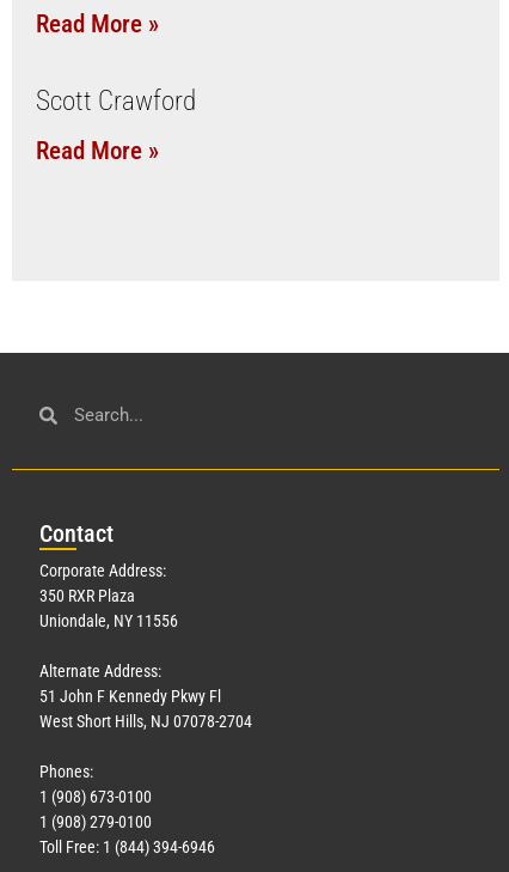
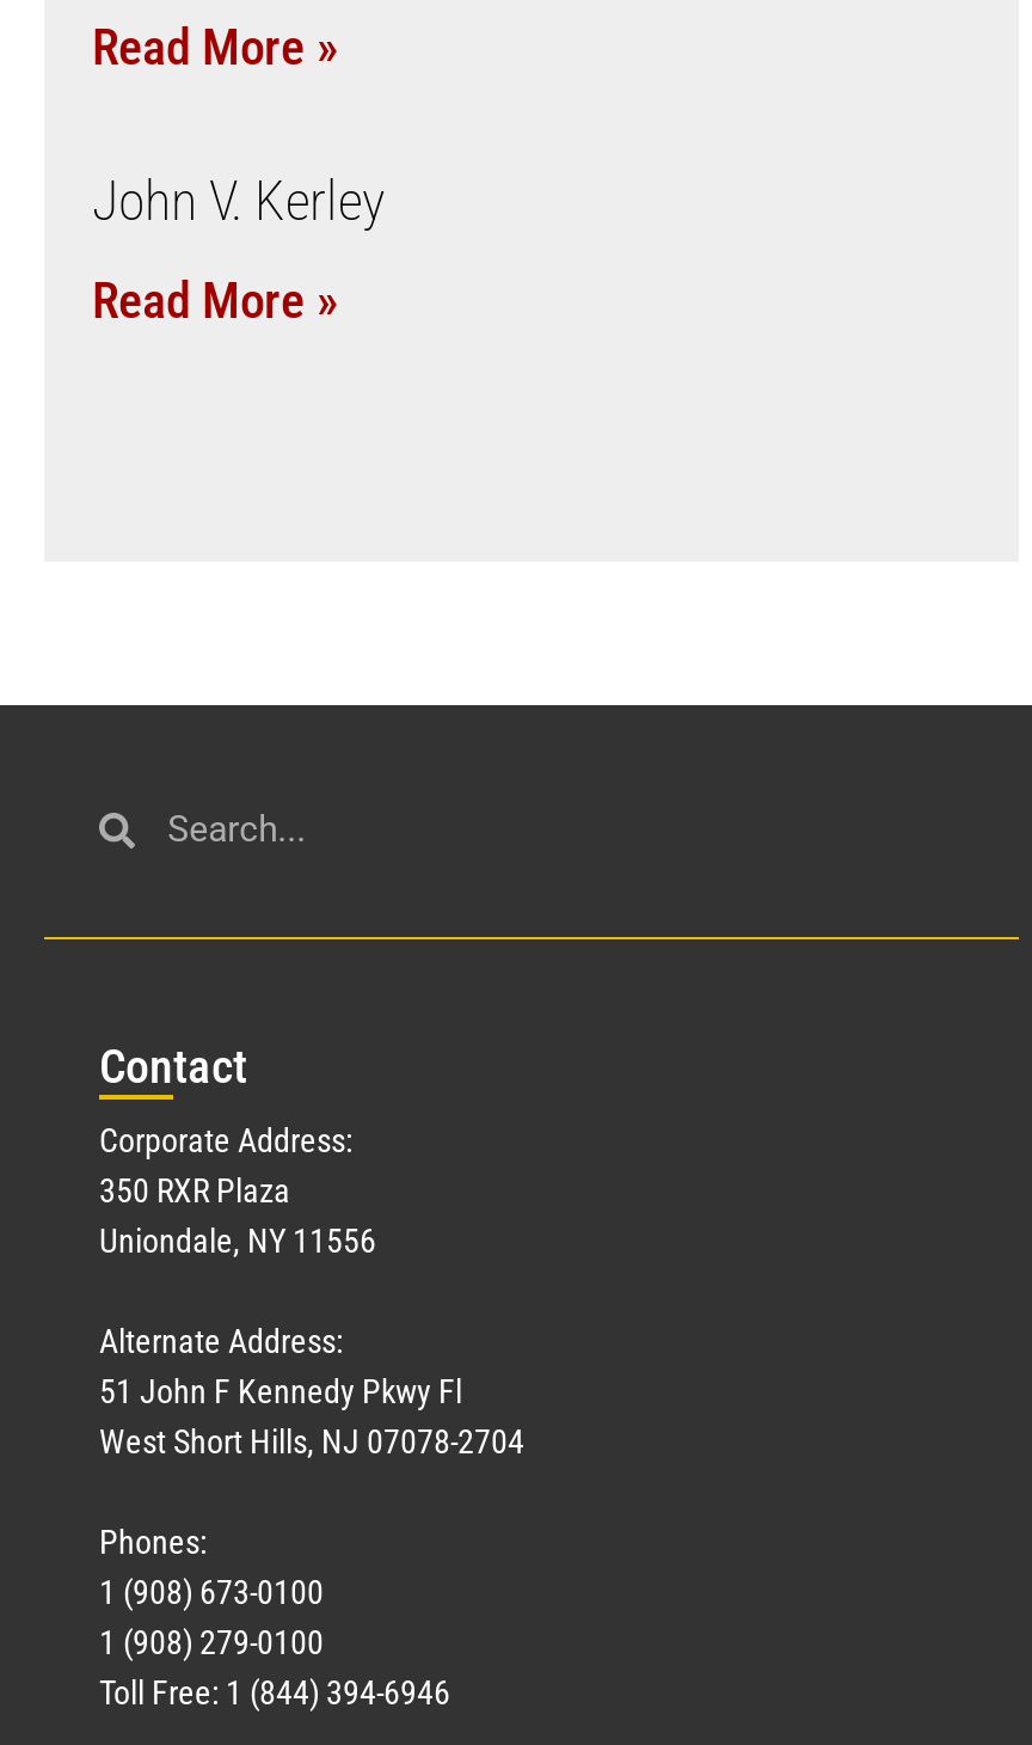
[36,85,196,118] Scott Crawford -> [92,171,386,235] John V. Kerley

